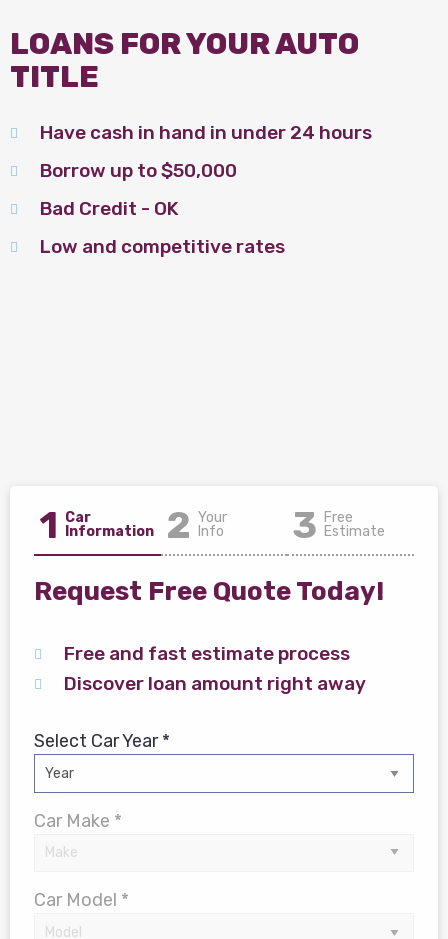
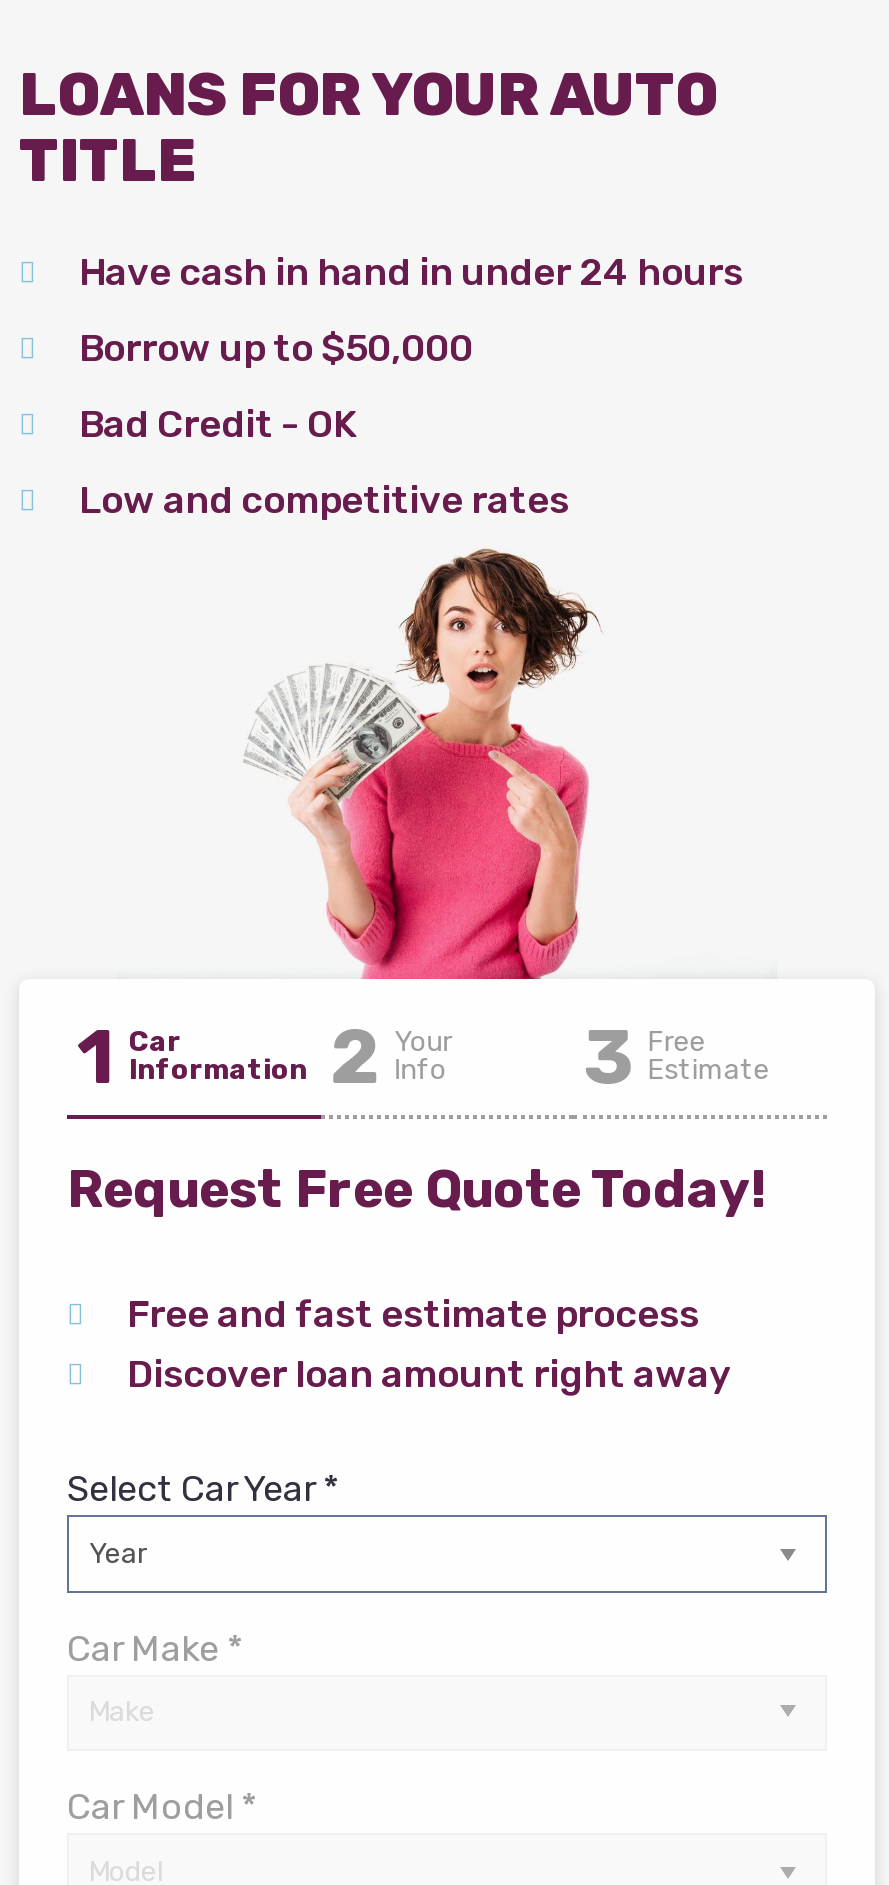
none -> [245,547,599,981] [image]

